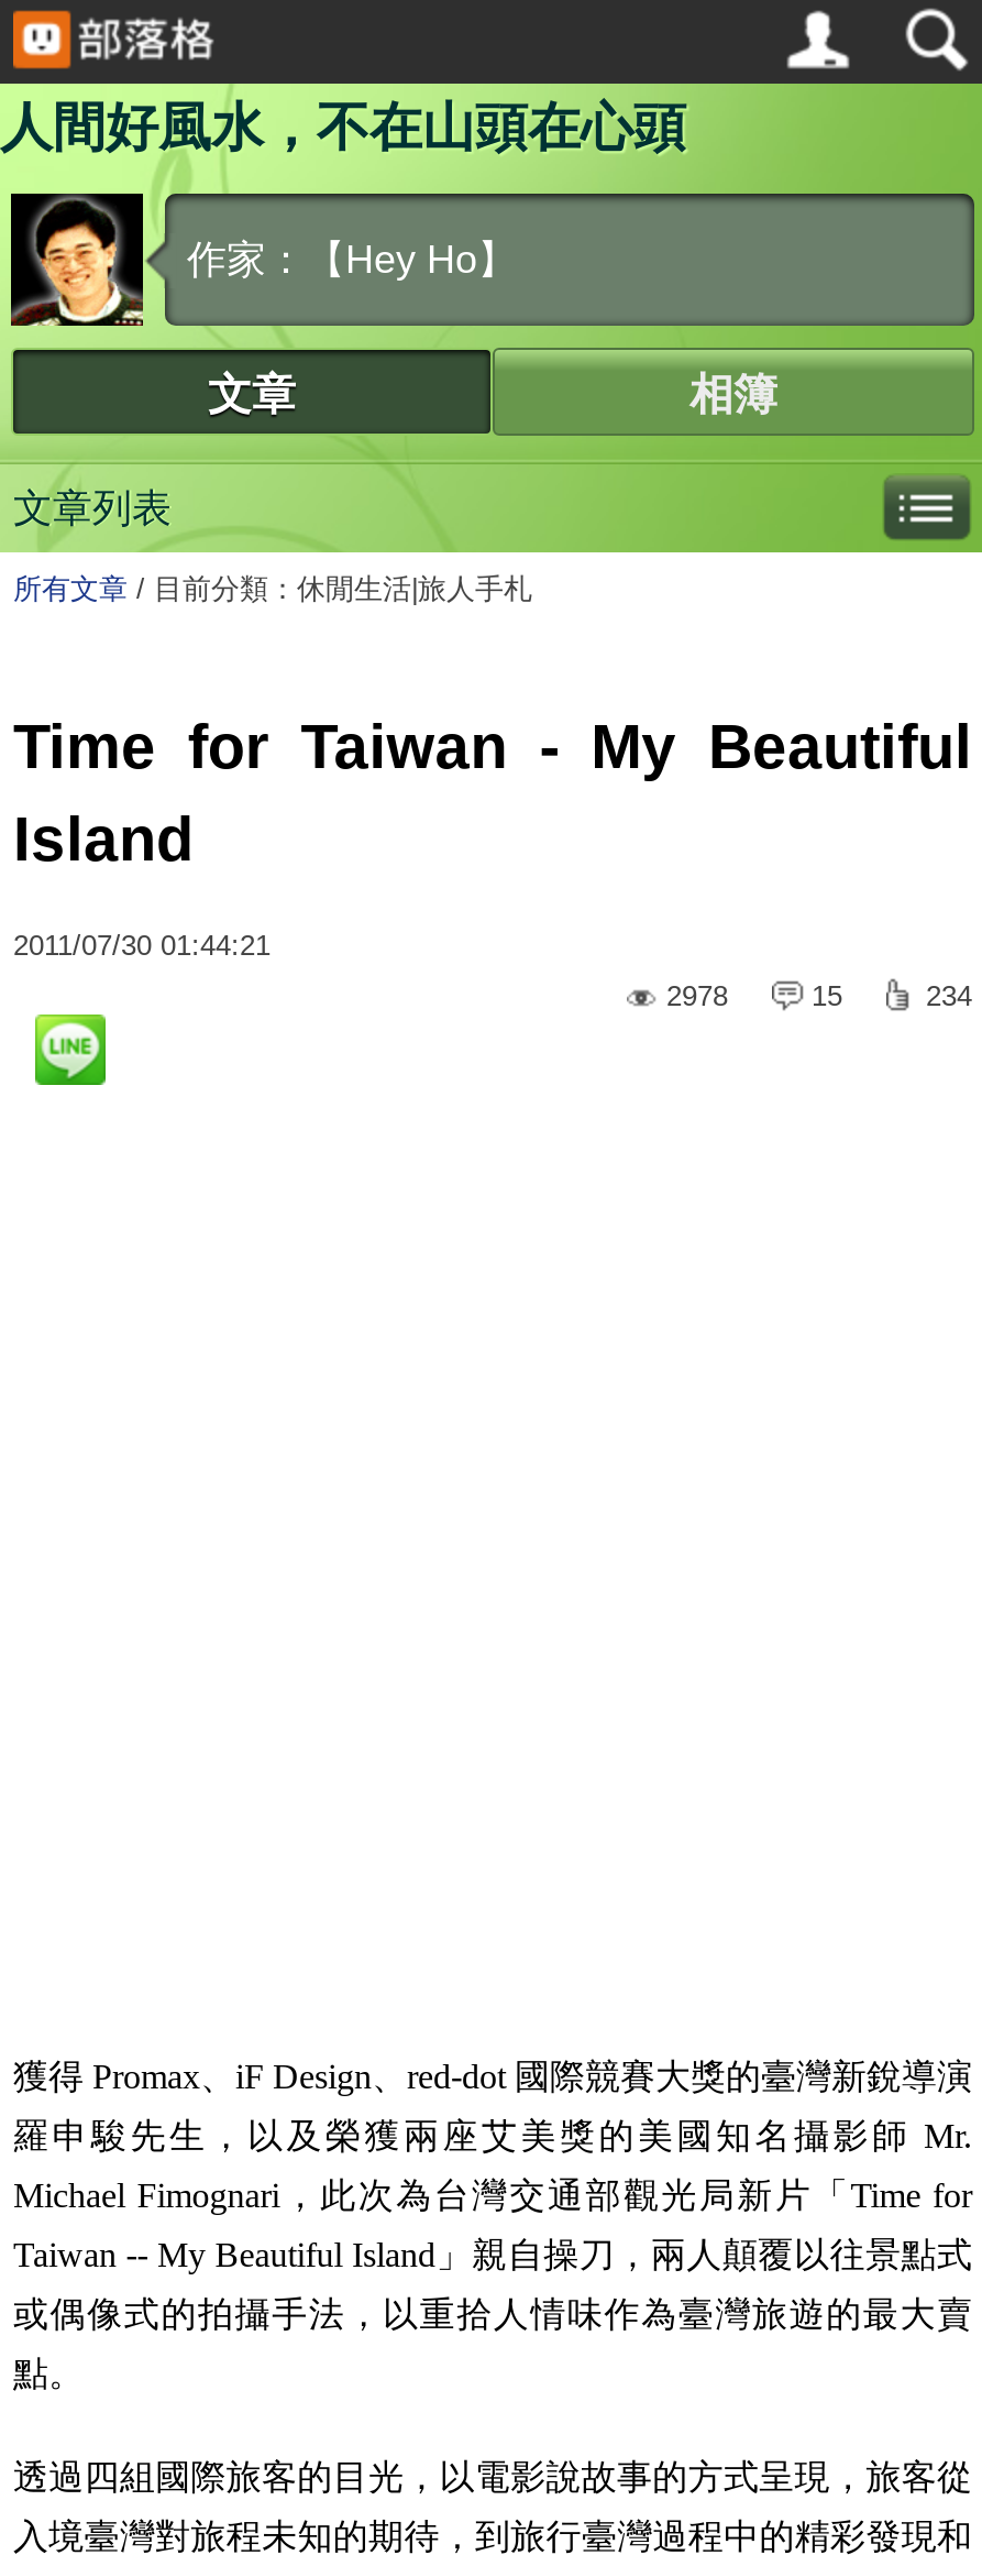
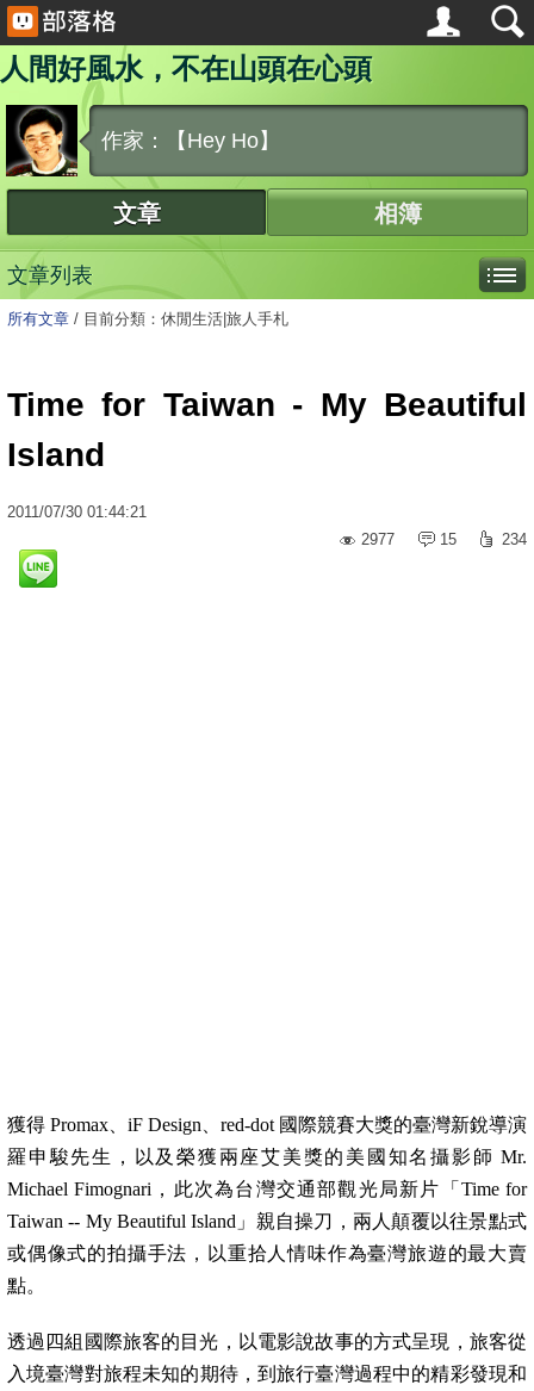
[666,979,728,1012] 2978 -> [361,530,395,548] 2977

